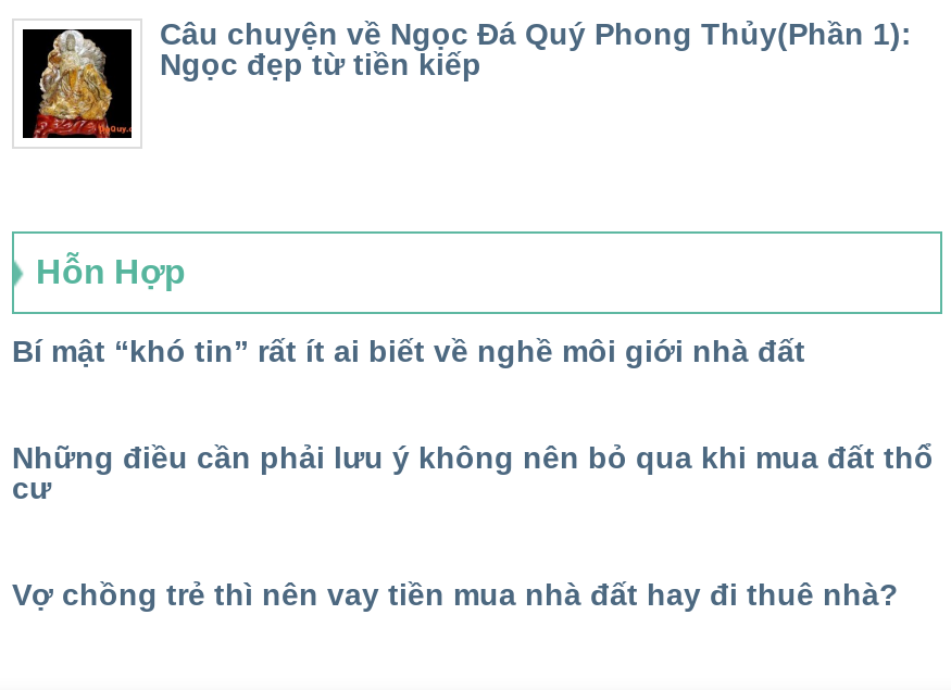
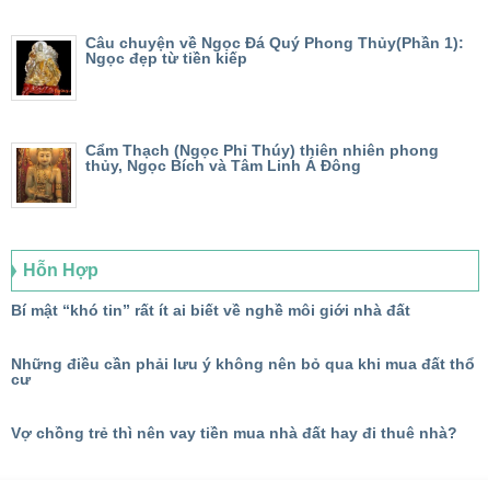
none -> [16,142,439,204] [image] | Cẩm Thạch (Ngọc Phỉ Thúy) thiên nhiên phong | thủy, Ngọc Bích và Tâm Linh Á Đông

